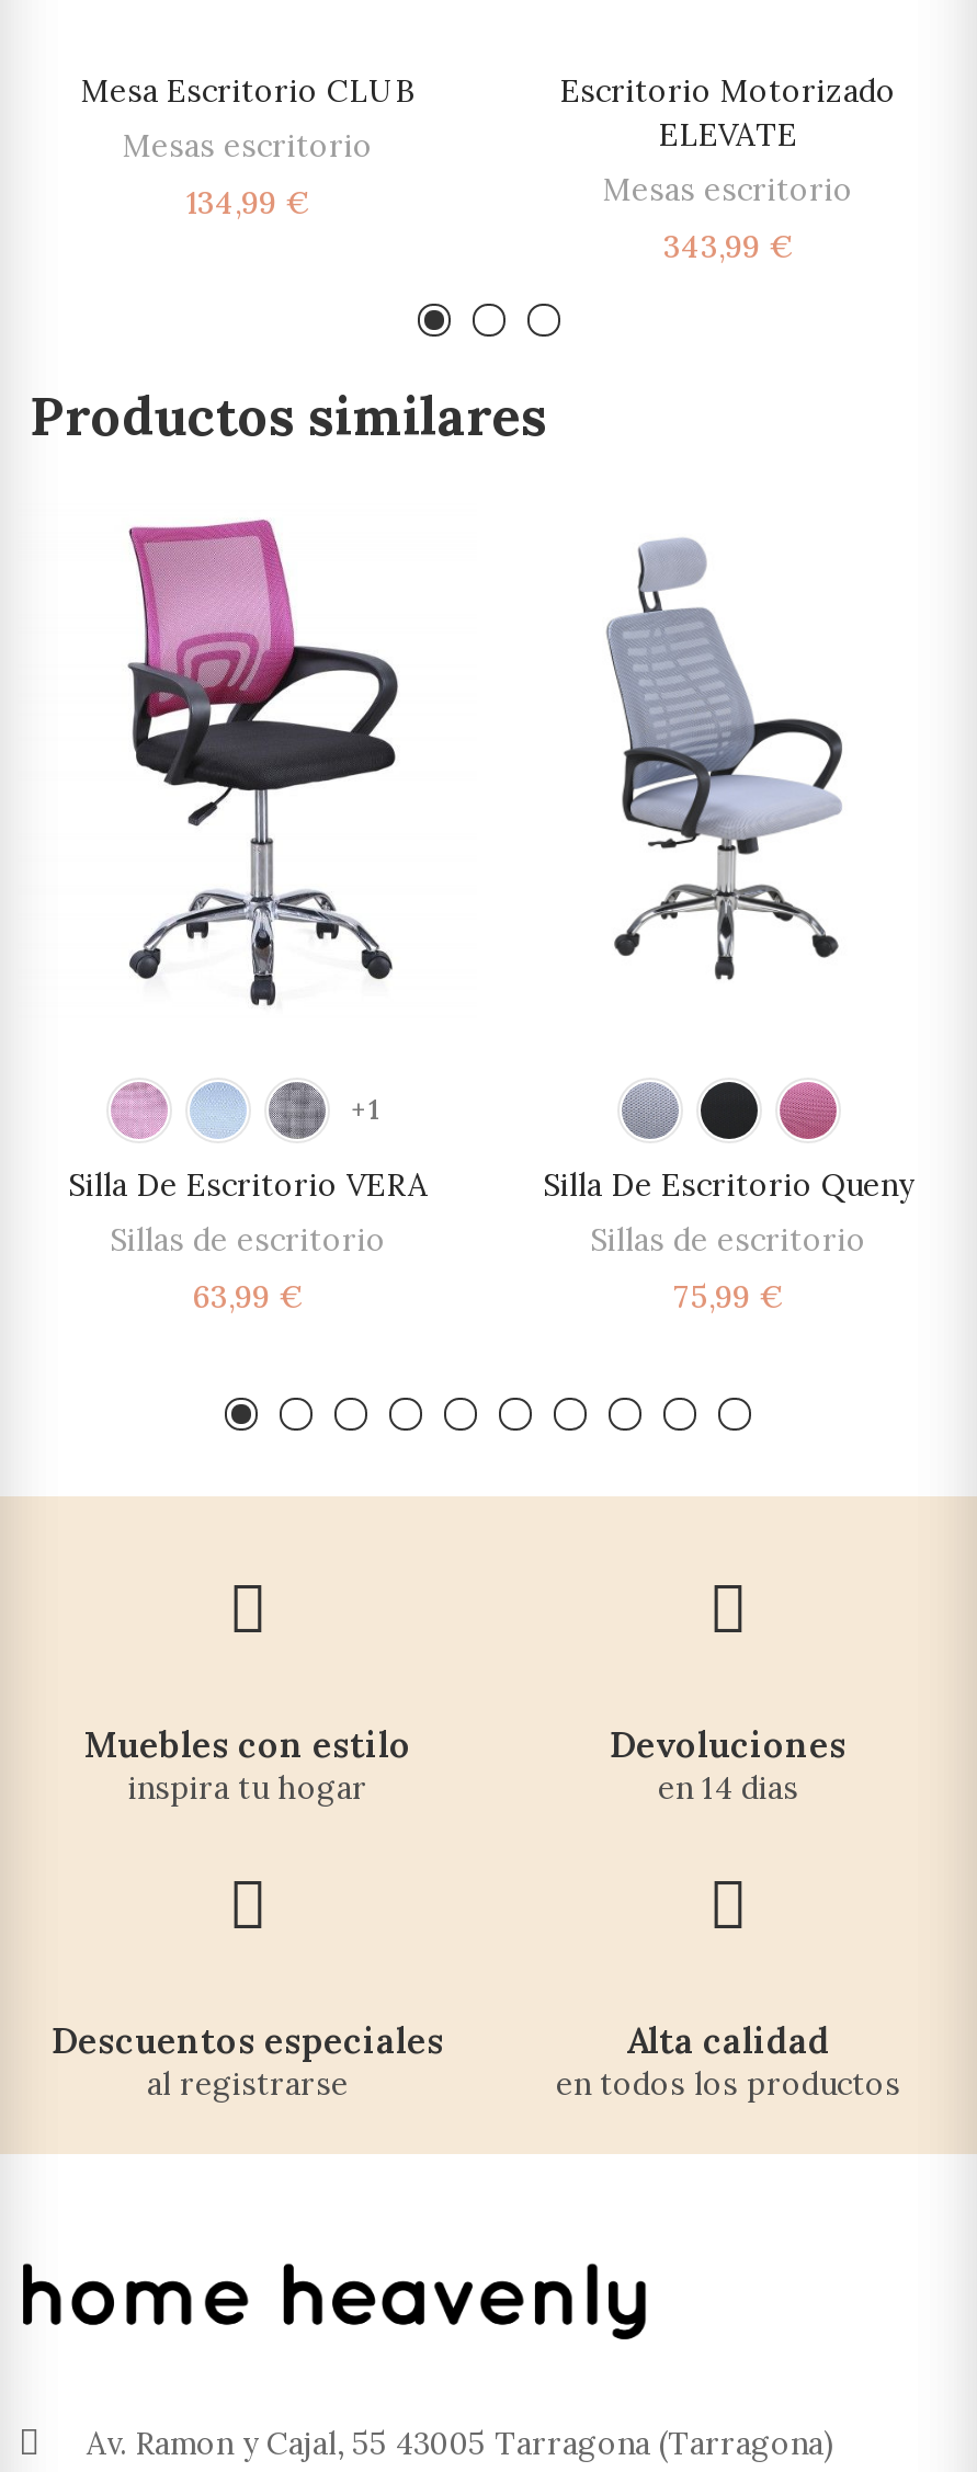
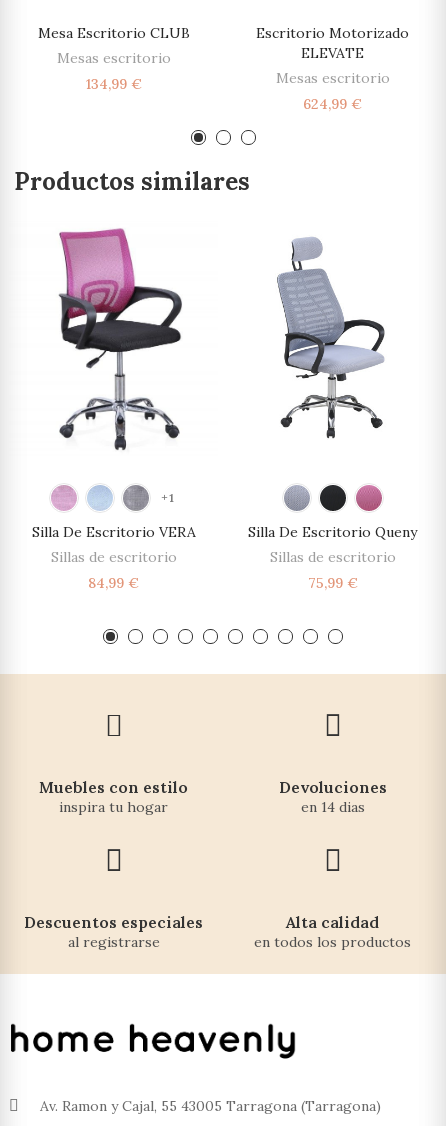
[663,226,793,265] 343,99 € -> [303,94,362,112] 624,99 €
[193,1277,303,1316] 63,99 € -> [88,574,139,592] 84,99 €

